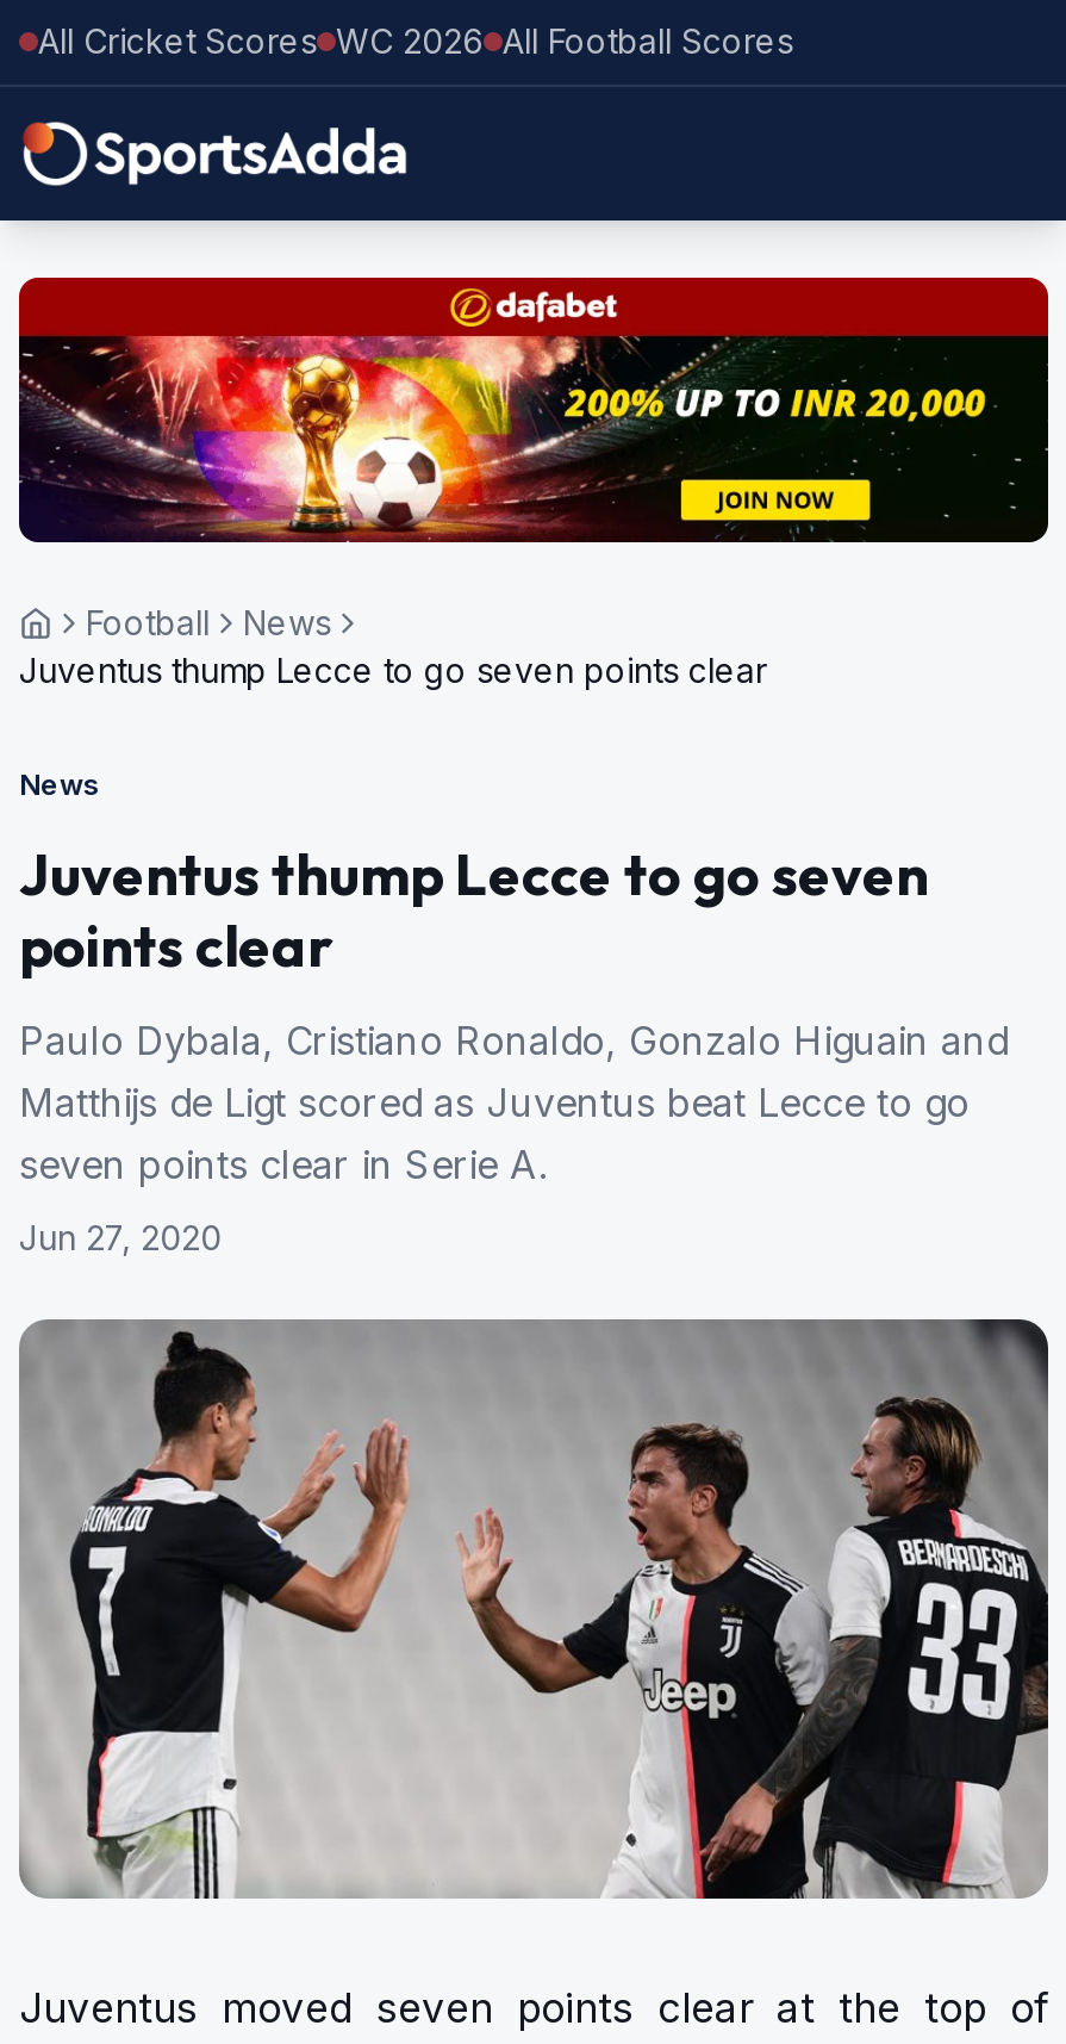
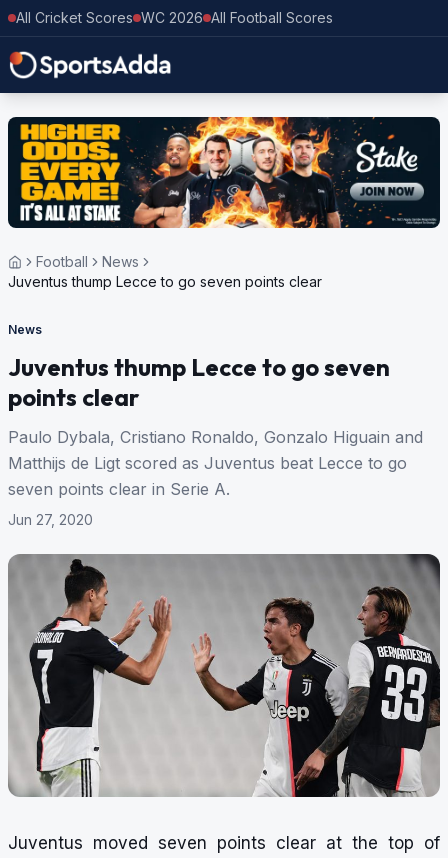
[17,275,1051,545] [image] -> [7,116,441,229] [image]

